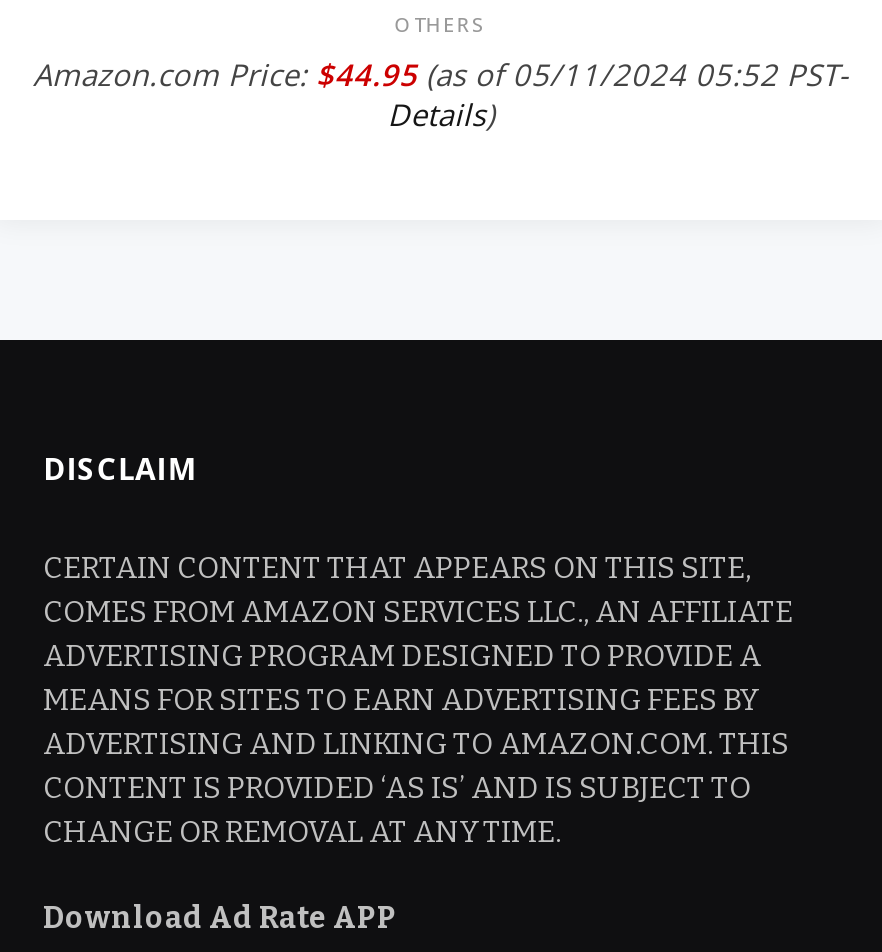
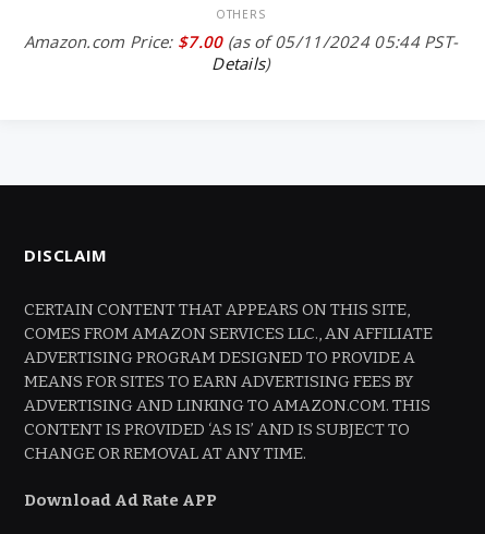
[33,55,849,95] Amazon.com Price: $44.95 (as of 05/11/2024 05:52 PST- -> [24,31,458,52] Amazon.com Price: $7.00 (as of 05/11/2024 05:44 PST-

